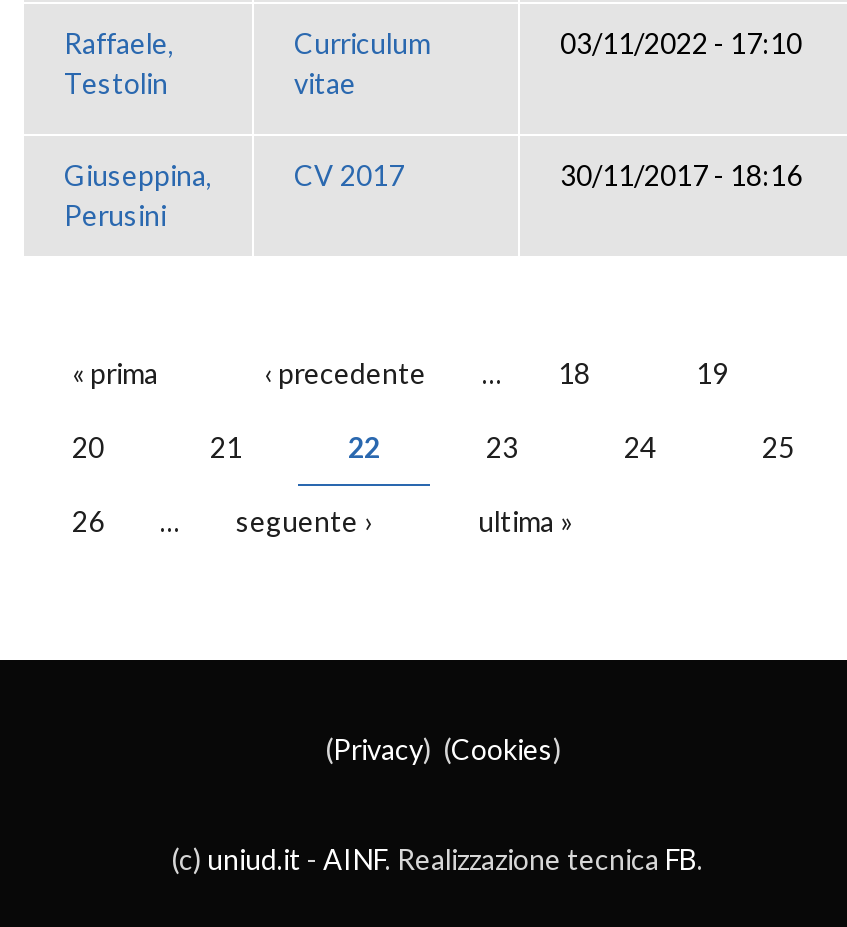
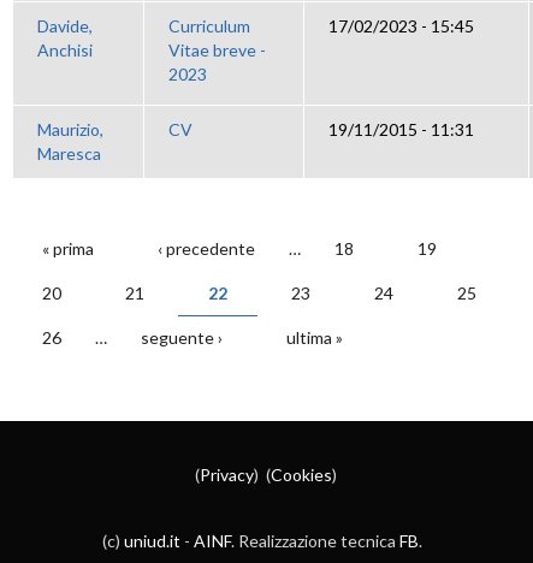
[64,26,174,100] Raffaele, | Testolin -> [37,15,93,60] Davide, | Anchisi
[560,26,802,60] 03/11/2022 - 17:10 -> [328,15,474,36] 17/02/2023 - 15:45
[294,66,356,100] vitae -> [168,39,266,84] Vitae breve - | 2023
[64,158,212,232] Giuseppina, | Perusini -> [37,119,103,163] Maurizio, | Maresca
[294,158,802,192] CV 2017 | 30/11/2017 - 18:16 -> [168,119,474,139] CV | 19/11/2015 - 11:31

